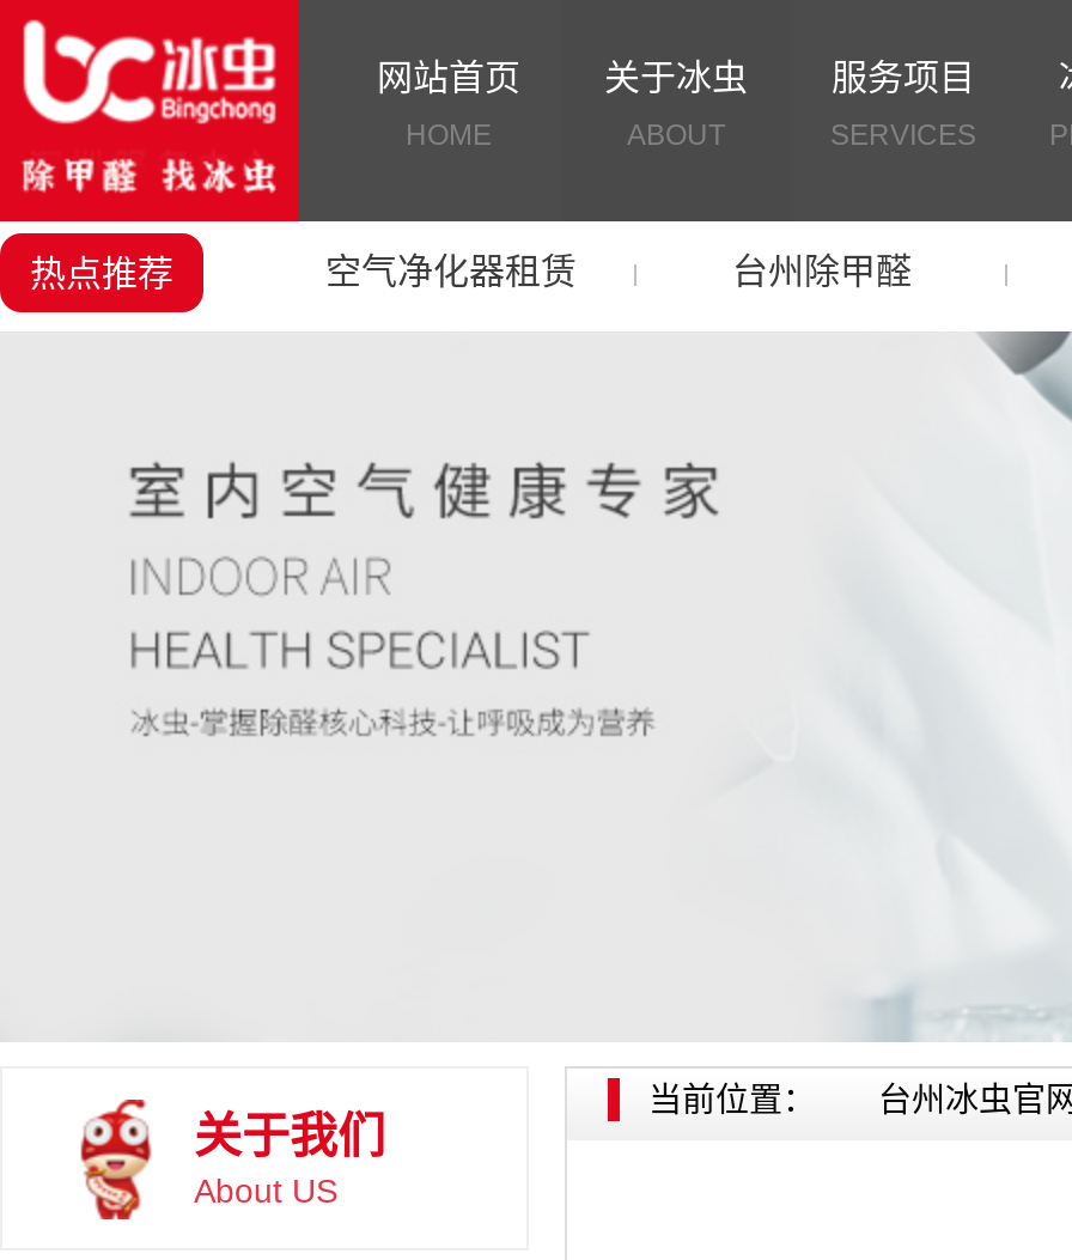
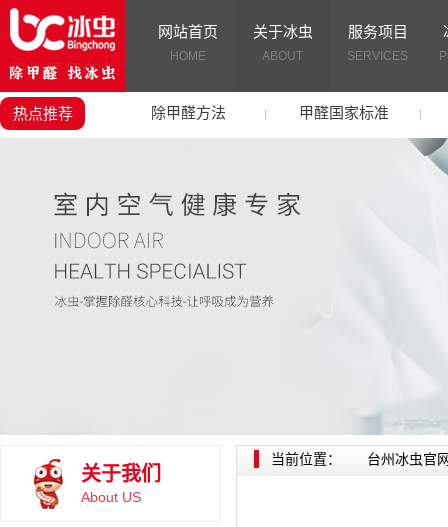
[325,250,912,291] 空气净化器租赁 | 台州除甲醛 -> [151,104,388,121] 除甲醛方法 | 甲醛国家标准

